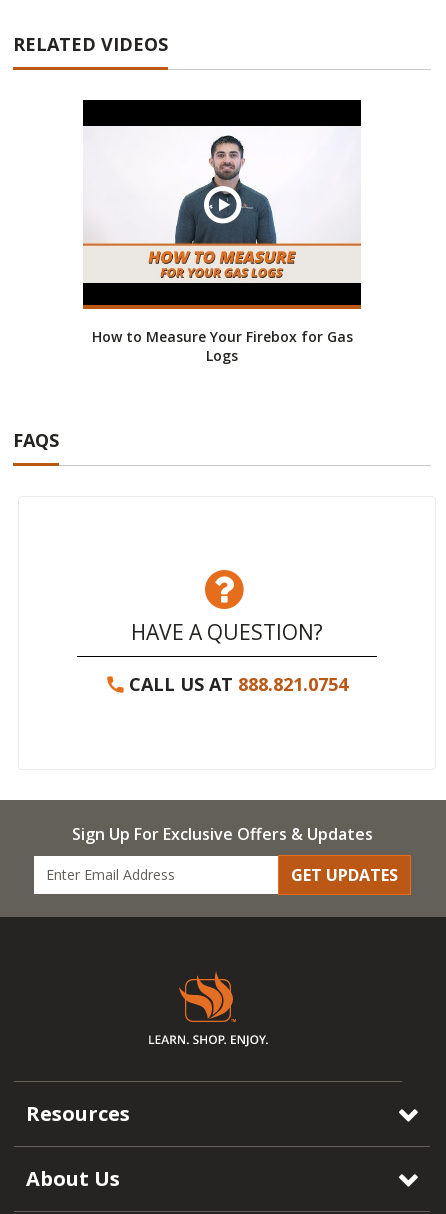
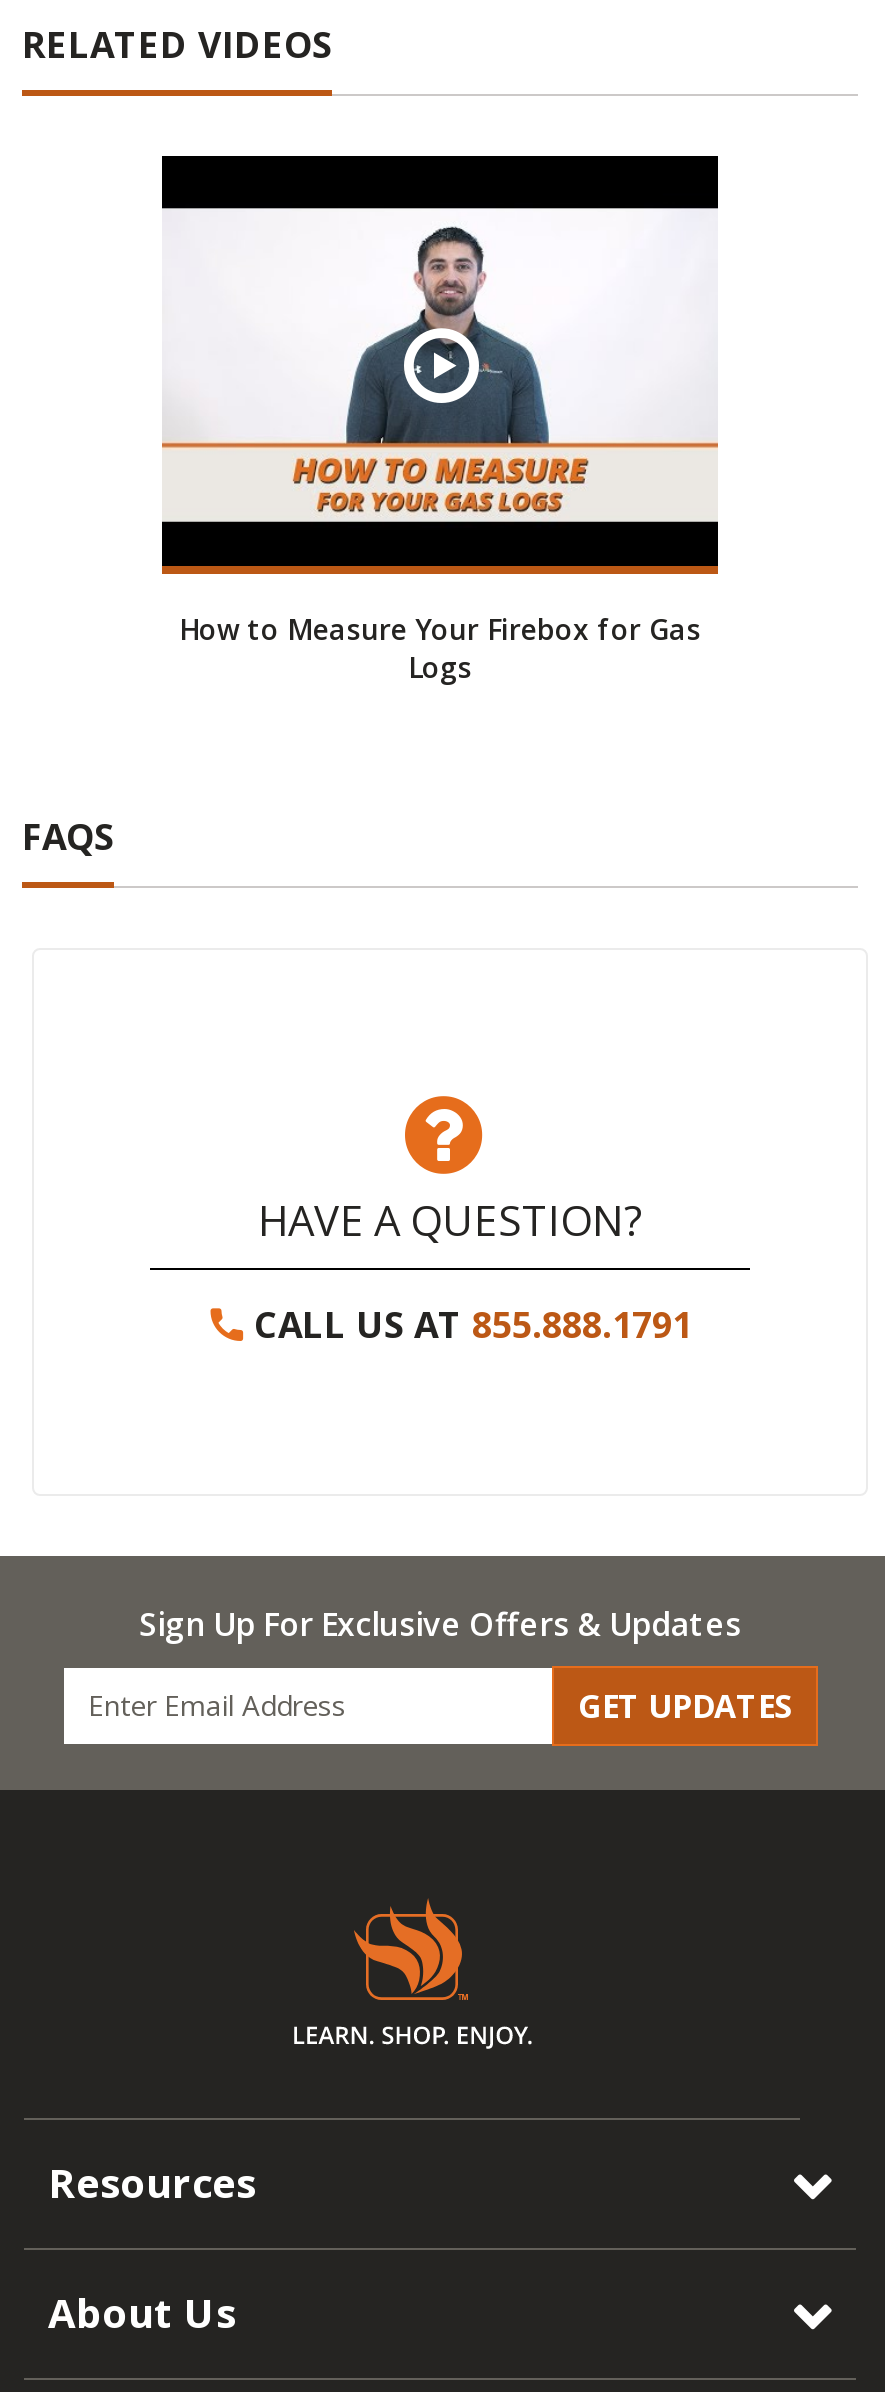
[129,672,348,696] CALL US AT 888.821.0754 -> [254,1300,692,1348] CALL US AT 855.888.1791

